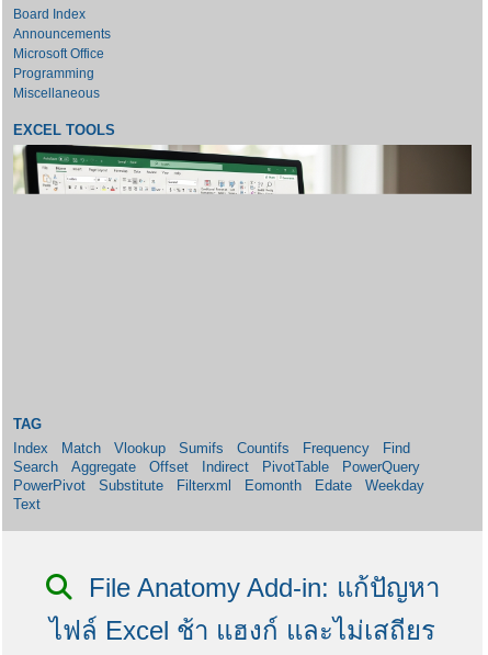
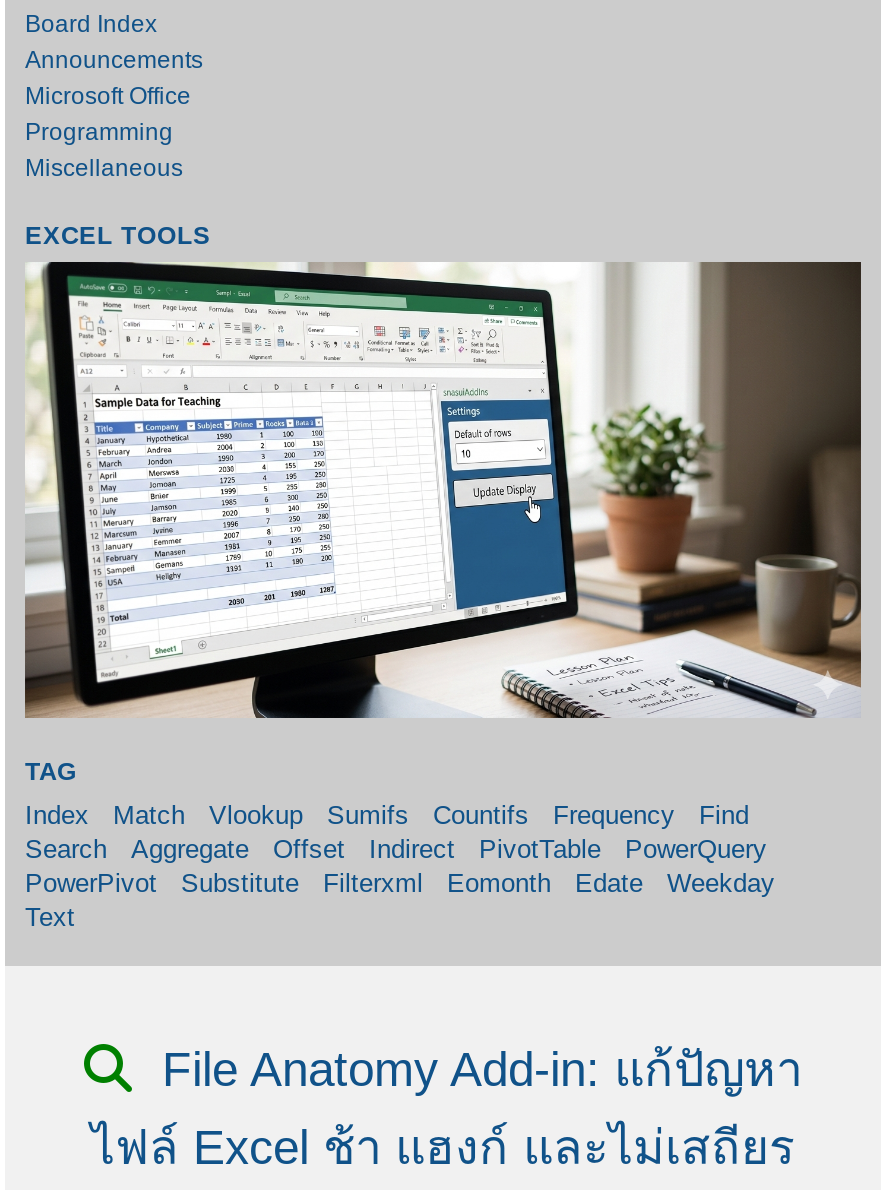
none -> [23,352,863,720] [image]

